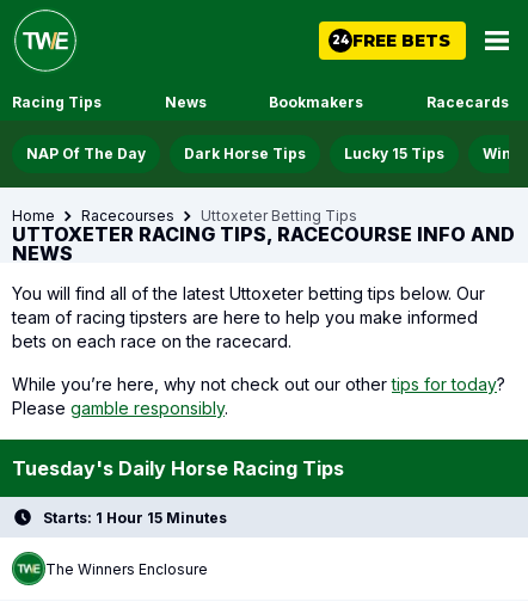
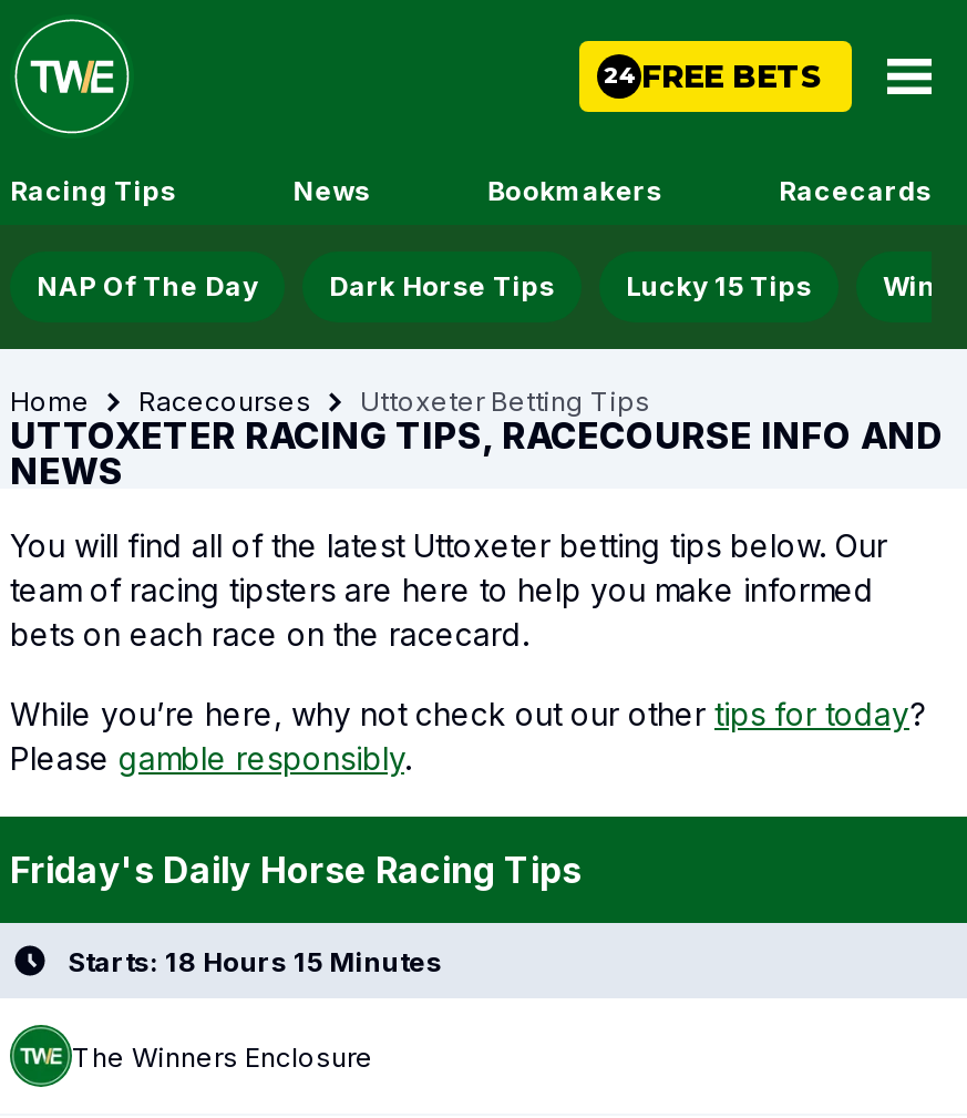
[12,456,344,480] Tuesday's Daily Horse Racing Tips -> [10,848,582,892] Friday's Daily Horse Racing Tips
[43,508,227,526] Starts: 1 Hour 15 Minutes -> [68,944,442,977] Starts: 18 Hours 15 Minutes

